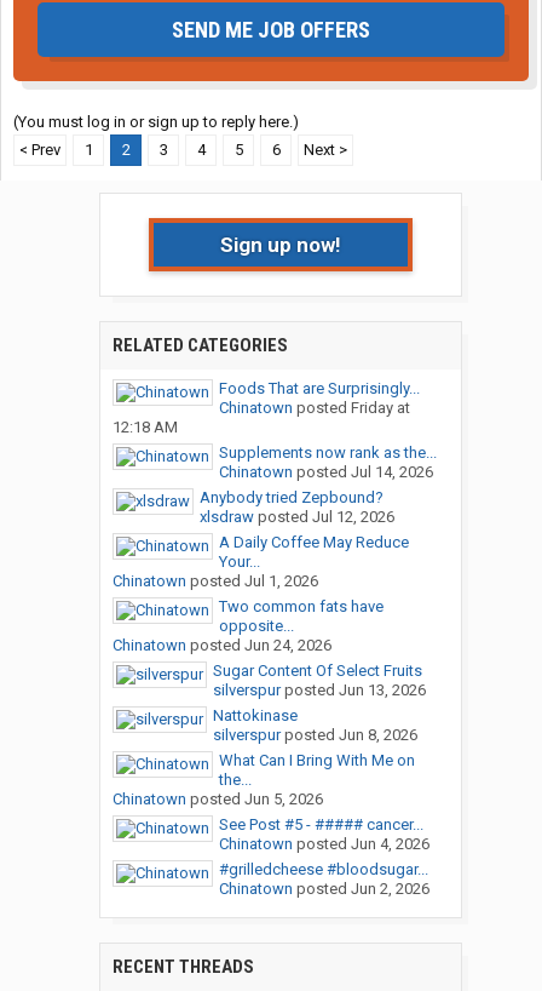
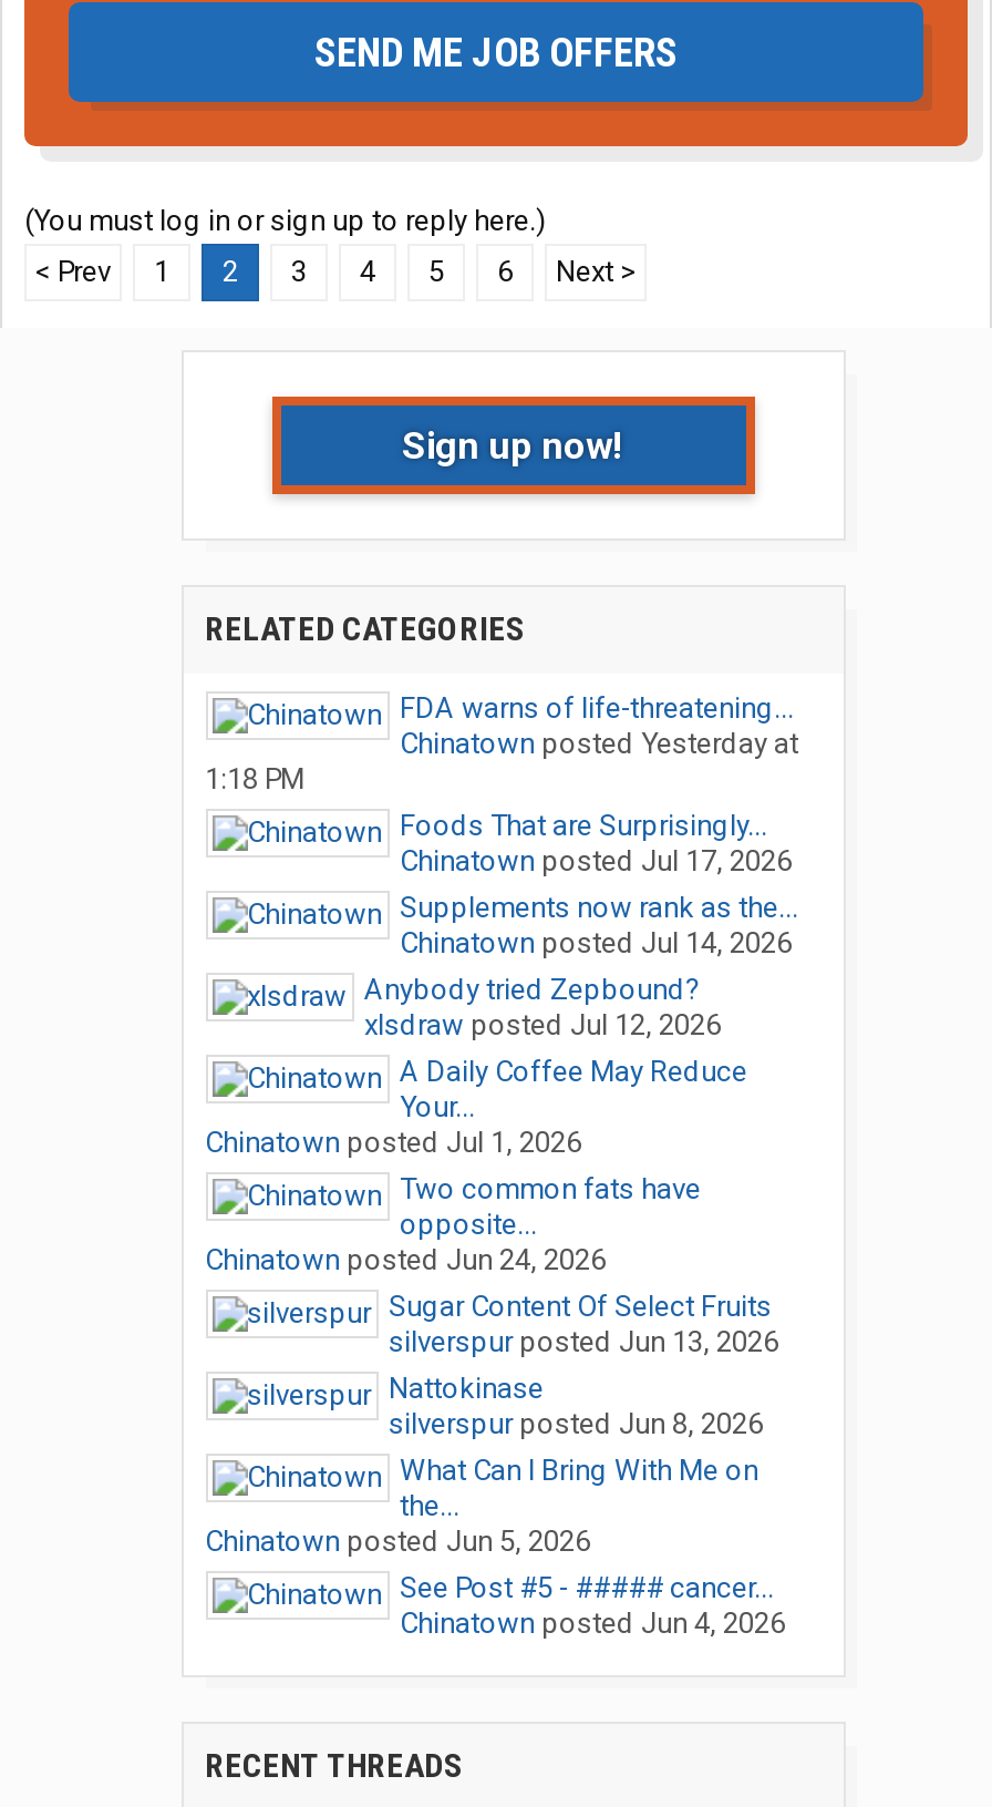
none -> [205,691,798,795] FDA warns of life-threatening... | Chinatown posted Yesterday at | 1:18 PM
moved [218,379,419,397] -> [400,809,767,842]: Foods That are Surprisingly...
[112,399,410,436] Chinatown posted Friday at | 12:18 AM -> [400,844,792,877] Chinatown posted Jul 17, 2026
moved [112,443,436,853] -> [205,891,798,1640]: Supplements now rank as the... | Chinatown posted Jul 14, 2026 | Anybody tried Zepbound? | ... | See Post #5 - ##### cancer... | Chinatown posted Jun 4, 2026
[218,860,429,898] #grilledcheese #bloodsugar... | Chinatown posted Jun 2, 2026 -> none

